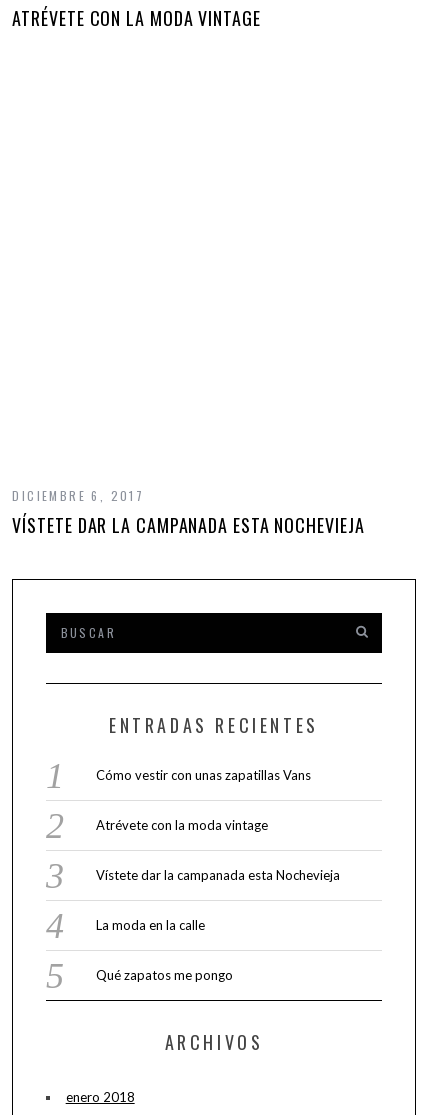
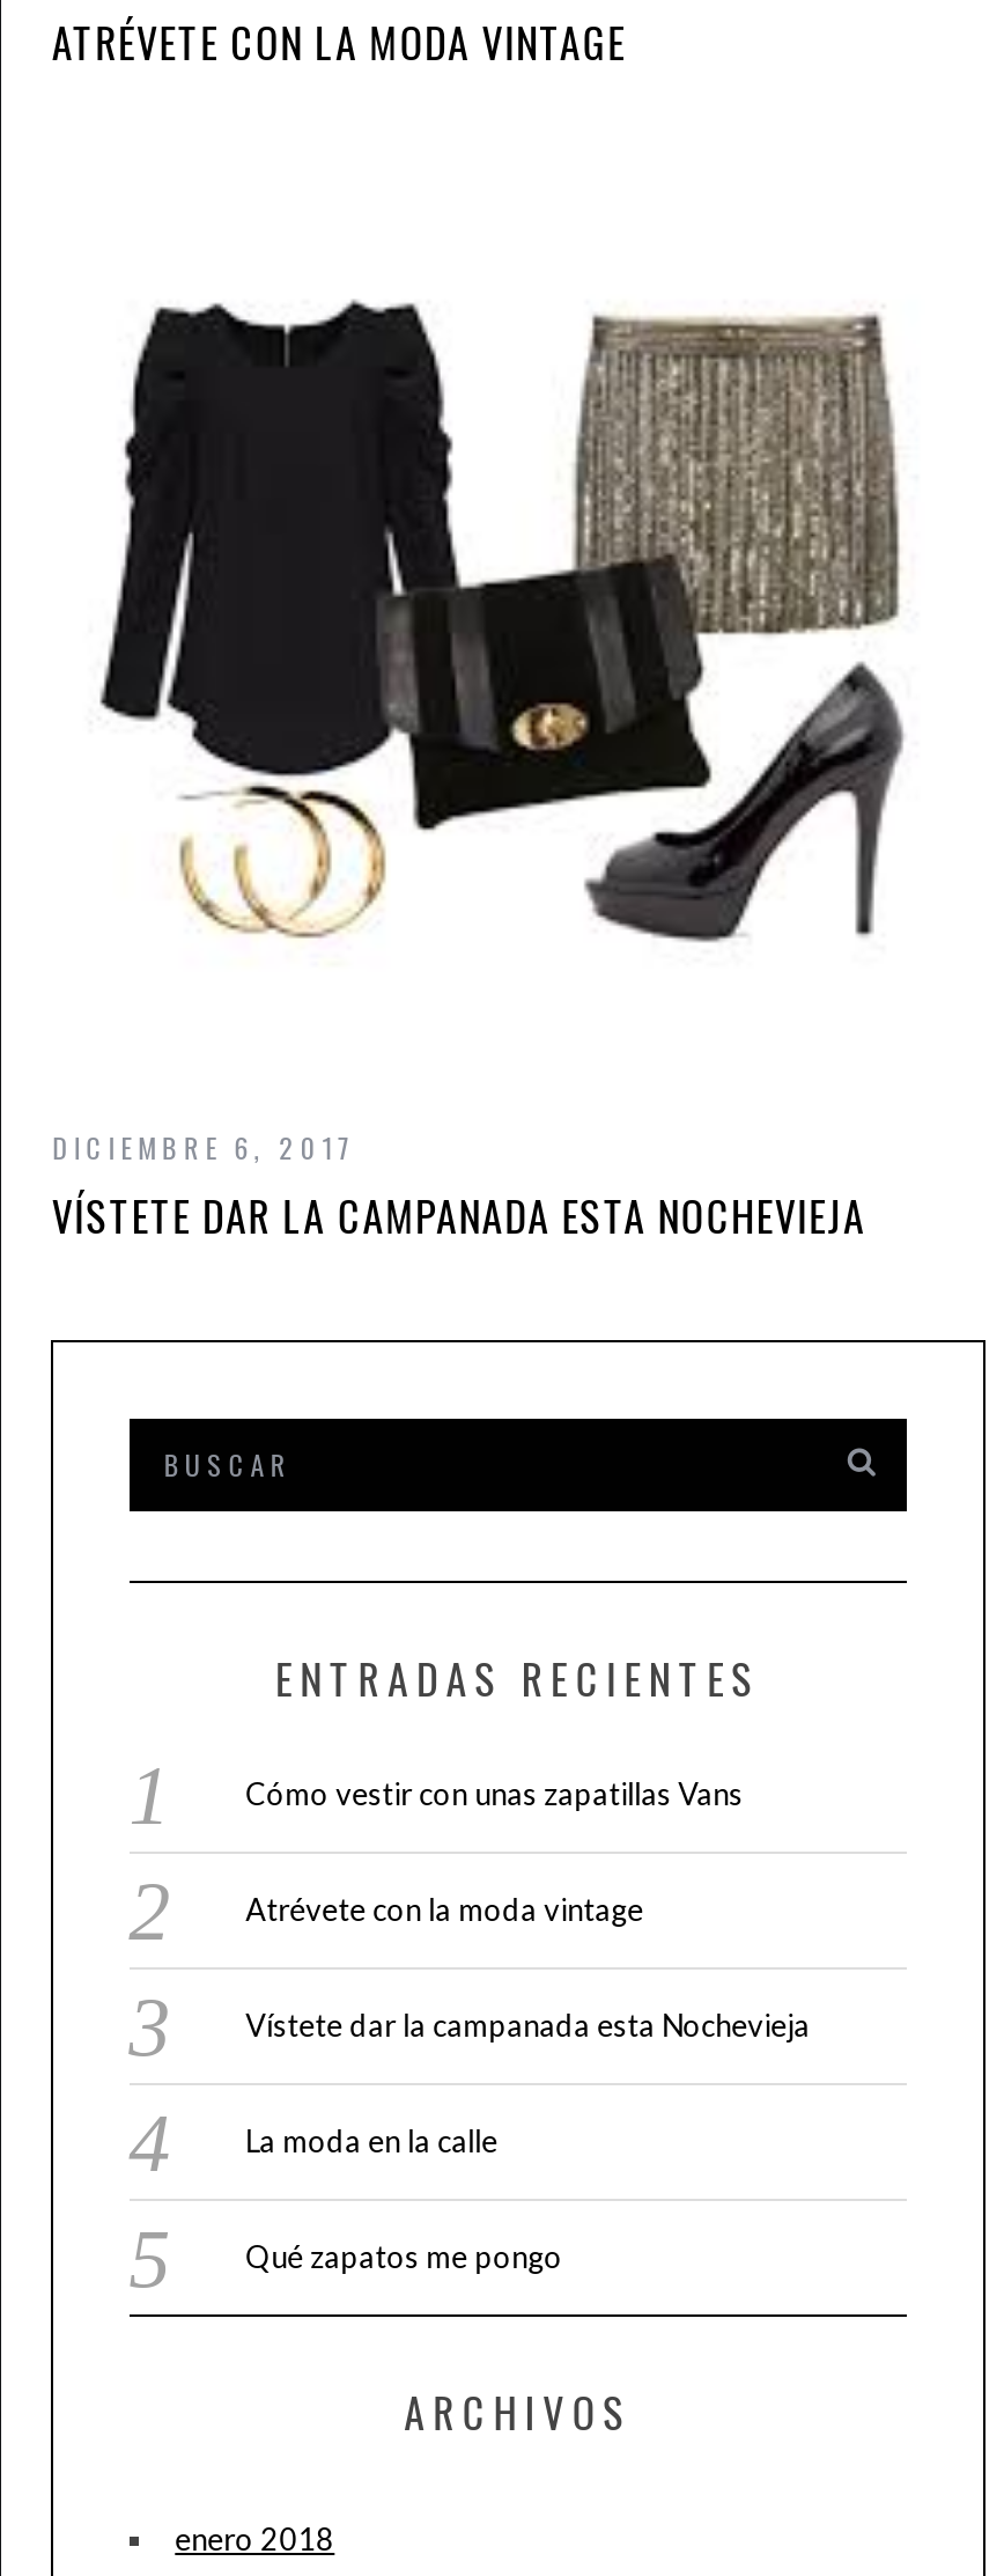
none -> [99,299,905,944] [image]

